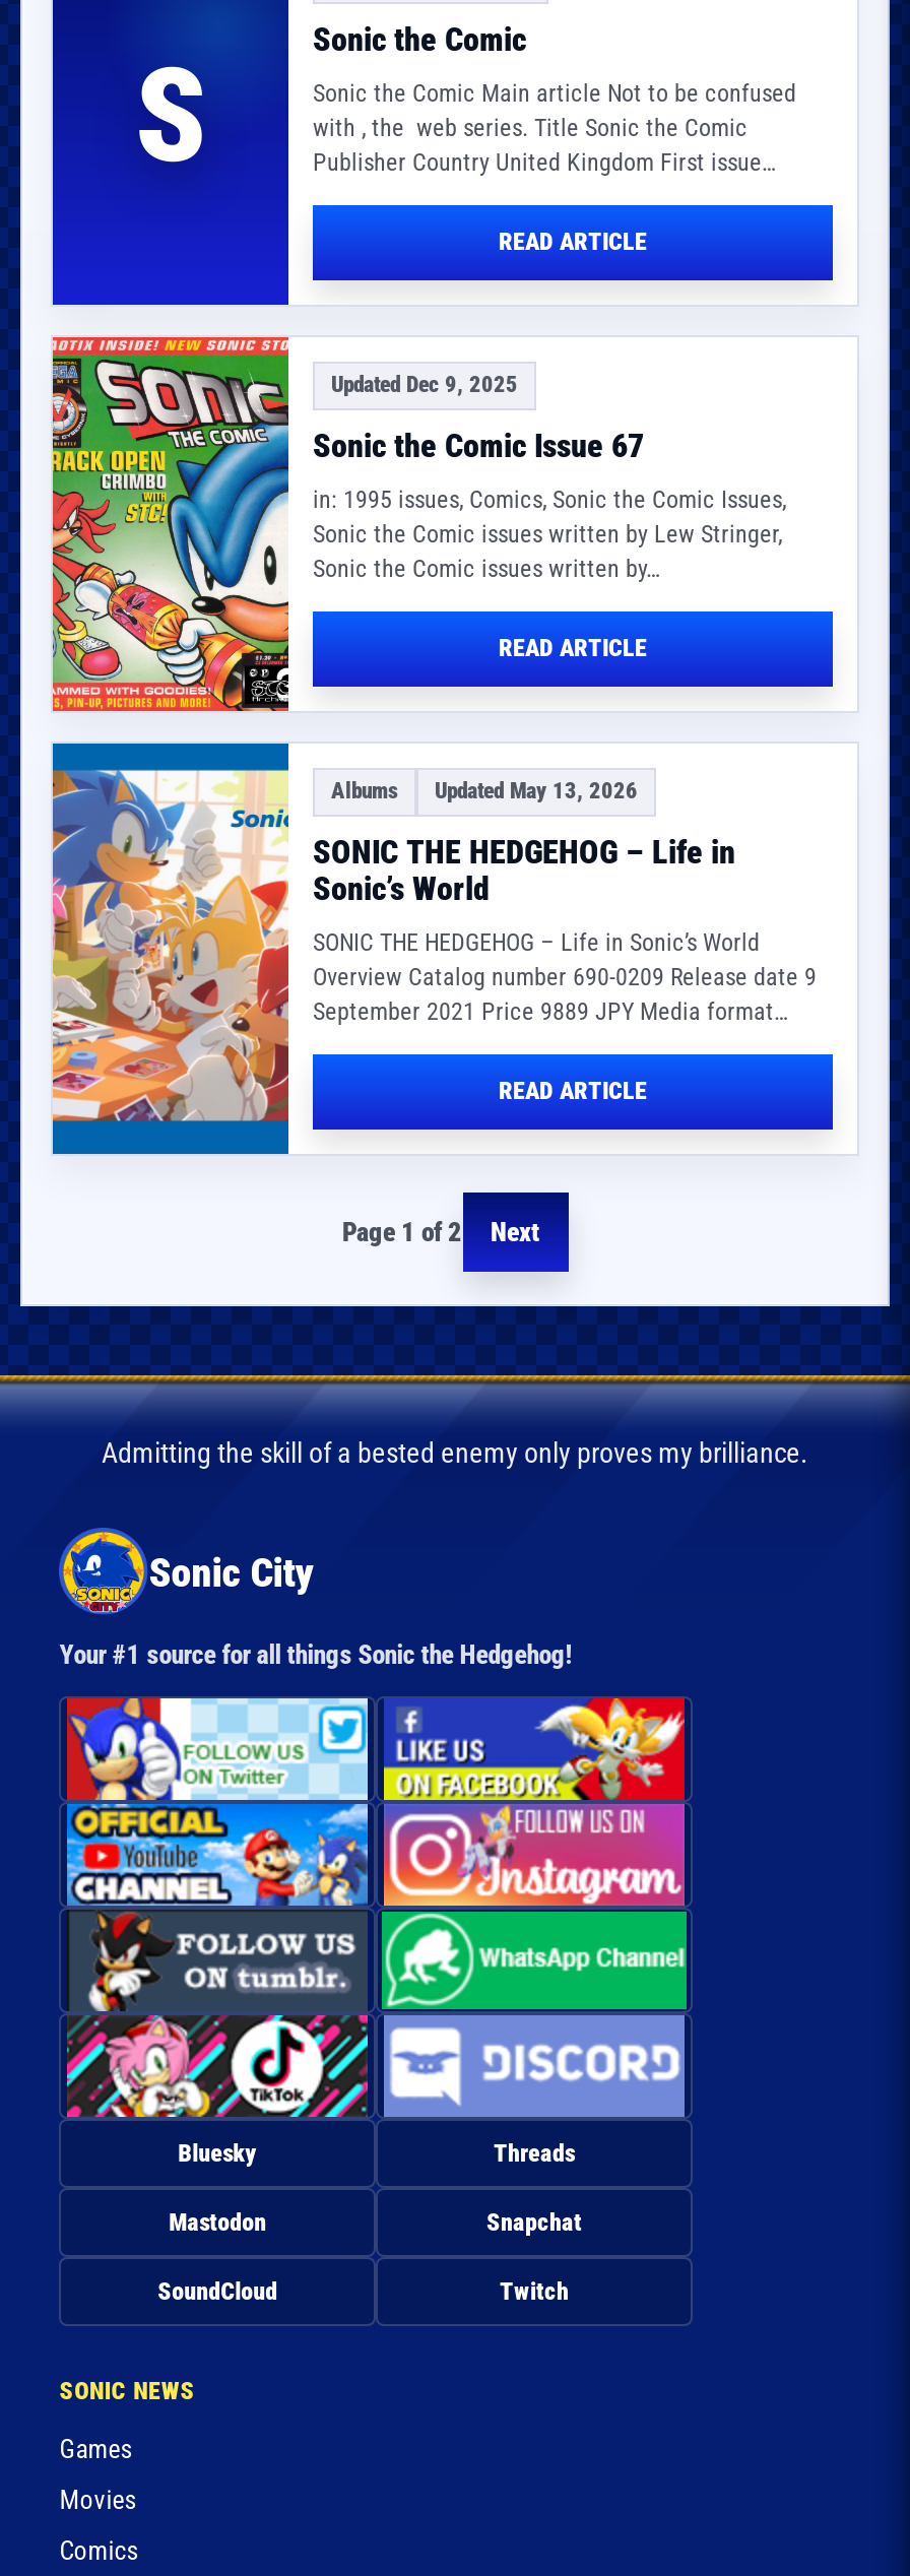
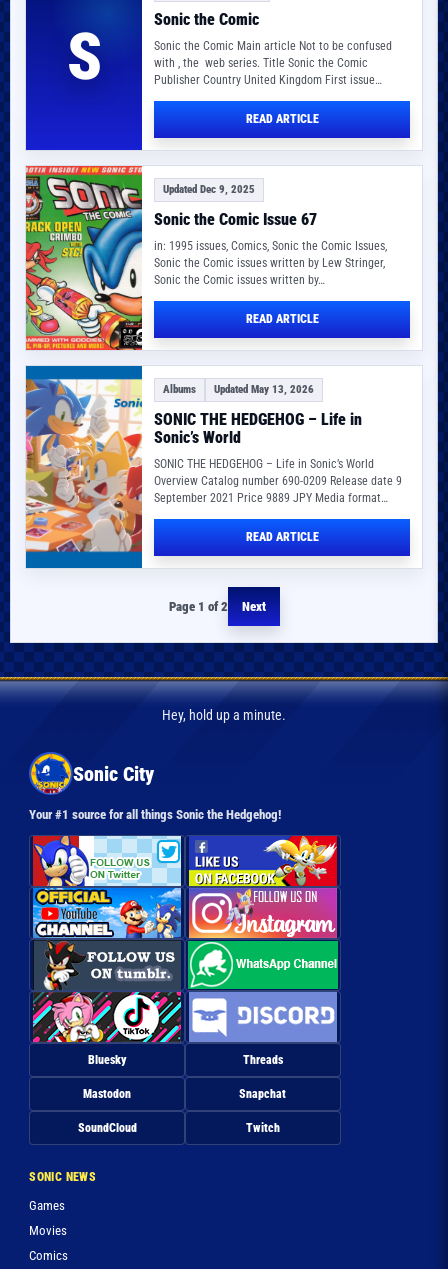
[102,1435,808,1468] Admitting the skill of a bested enemy only proves my brilliance. -> [162,707,286,723] Hey, hold up a minute.

